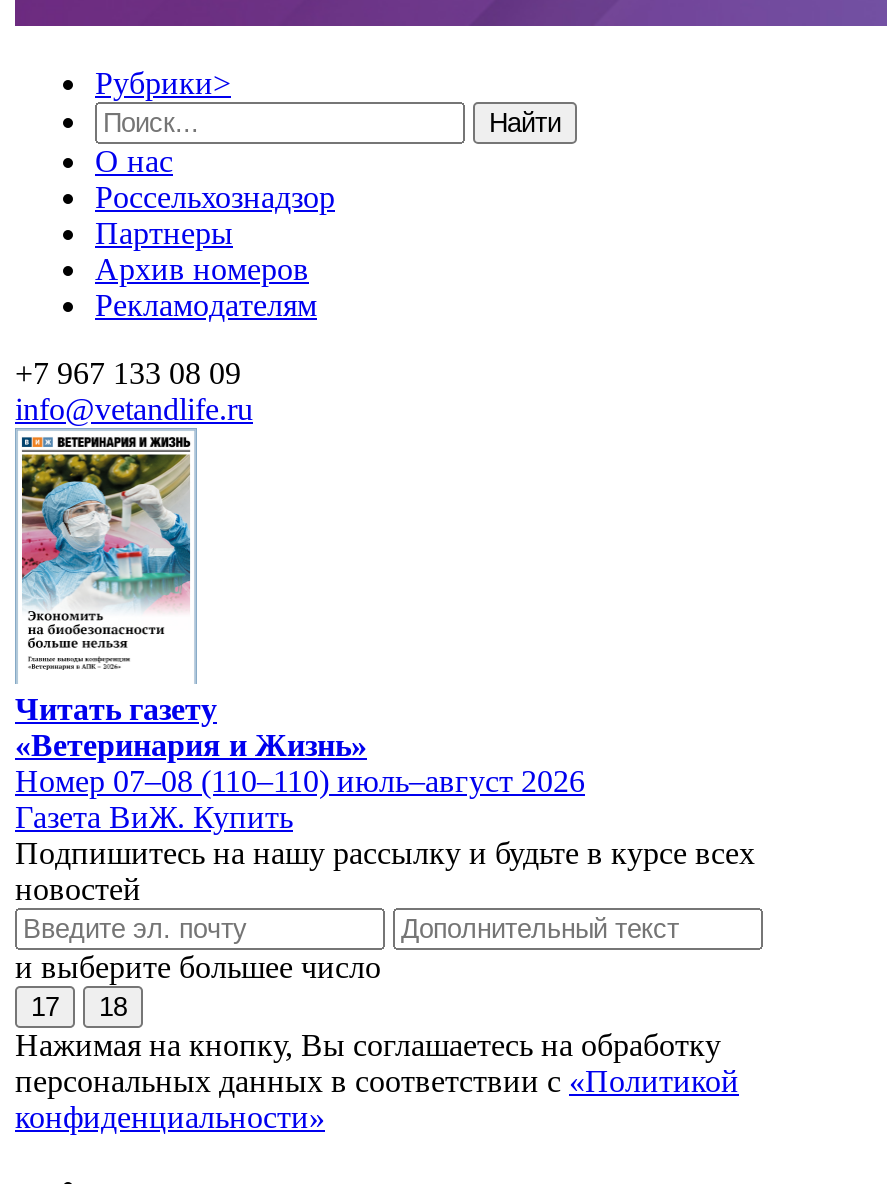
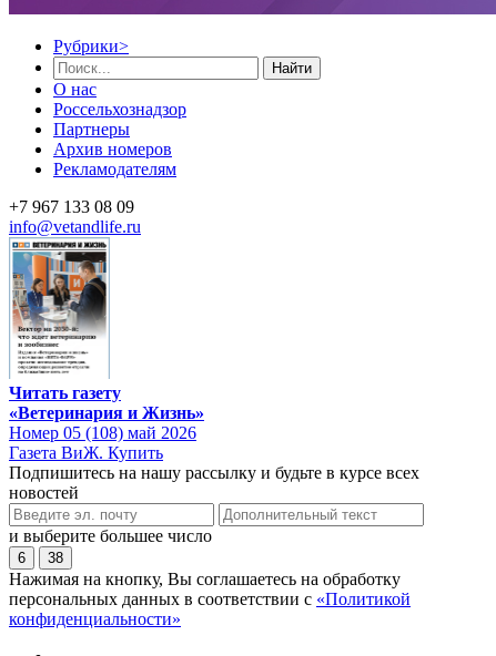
[19,454,191,674] [image] -> [12,250,108,375] [image]
[15,763,585,797] Номер 07–08 (110–110) июль–август 2026 -> [9,423,196,442] Номер 05 (108) май 2026
[31,991,59,1021] 17 -> [18,549,26,566] 6
[99,991,127,1021] 18 -> [48,549,63,566] 38

